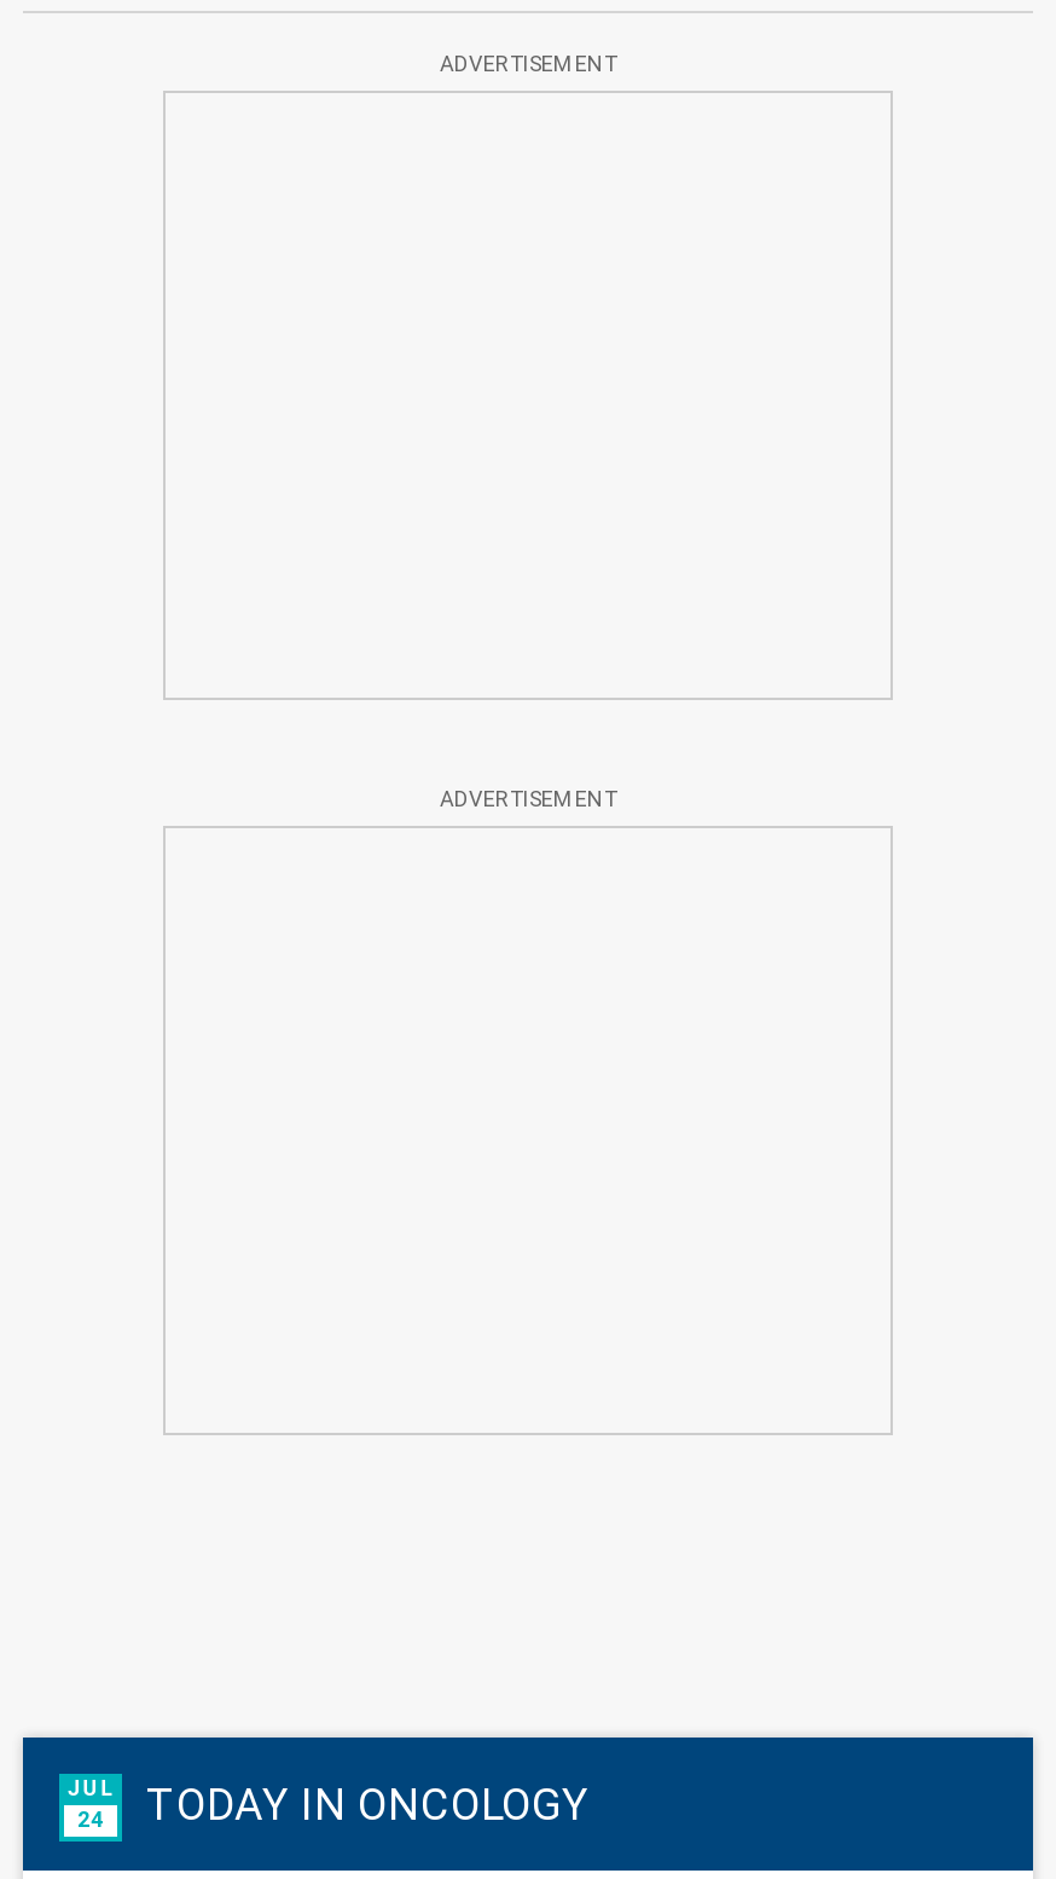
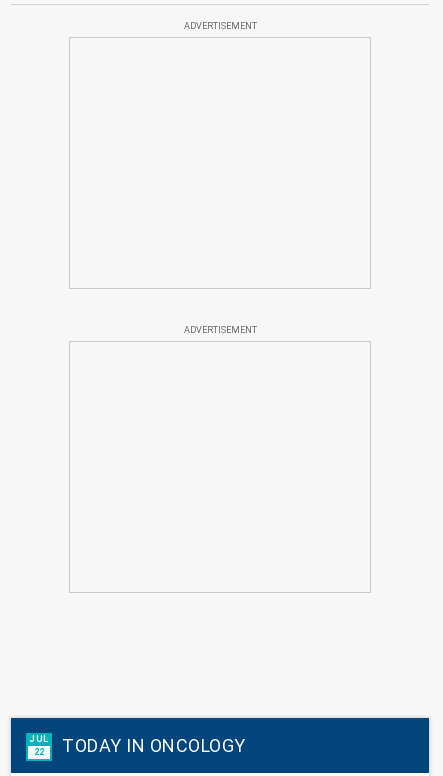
[67,1776,590,1832] JUL 24 TODAY IN ONCOLOGY -> [29,734,245,757] JUL 22 TODAY IN ONCOLOGY

